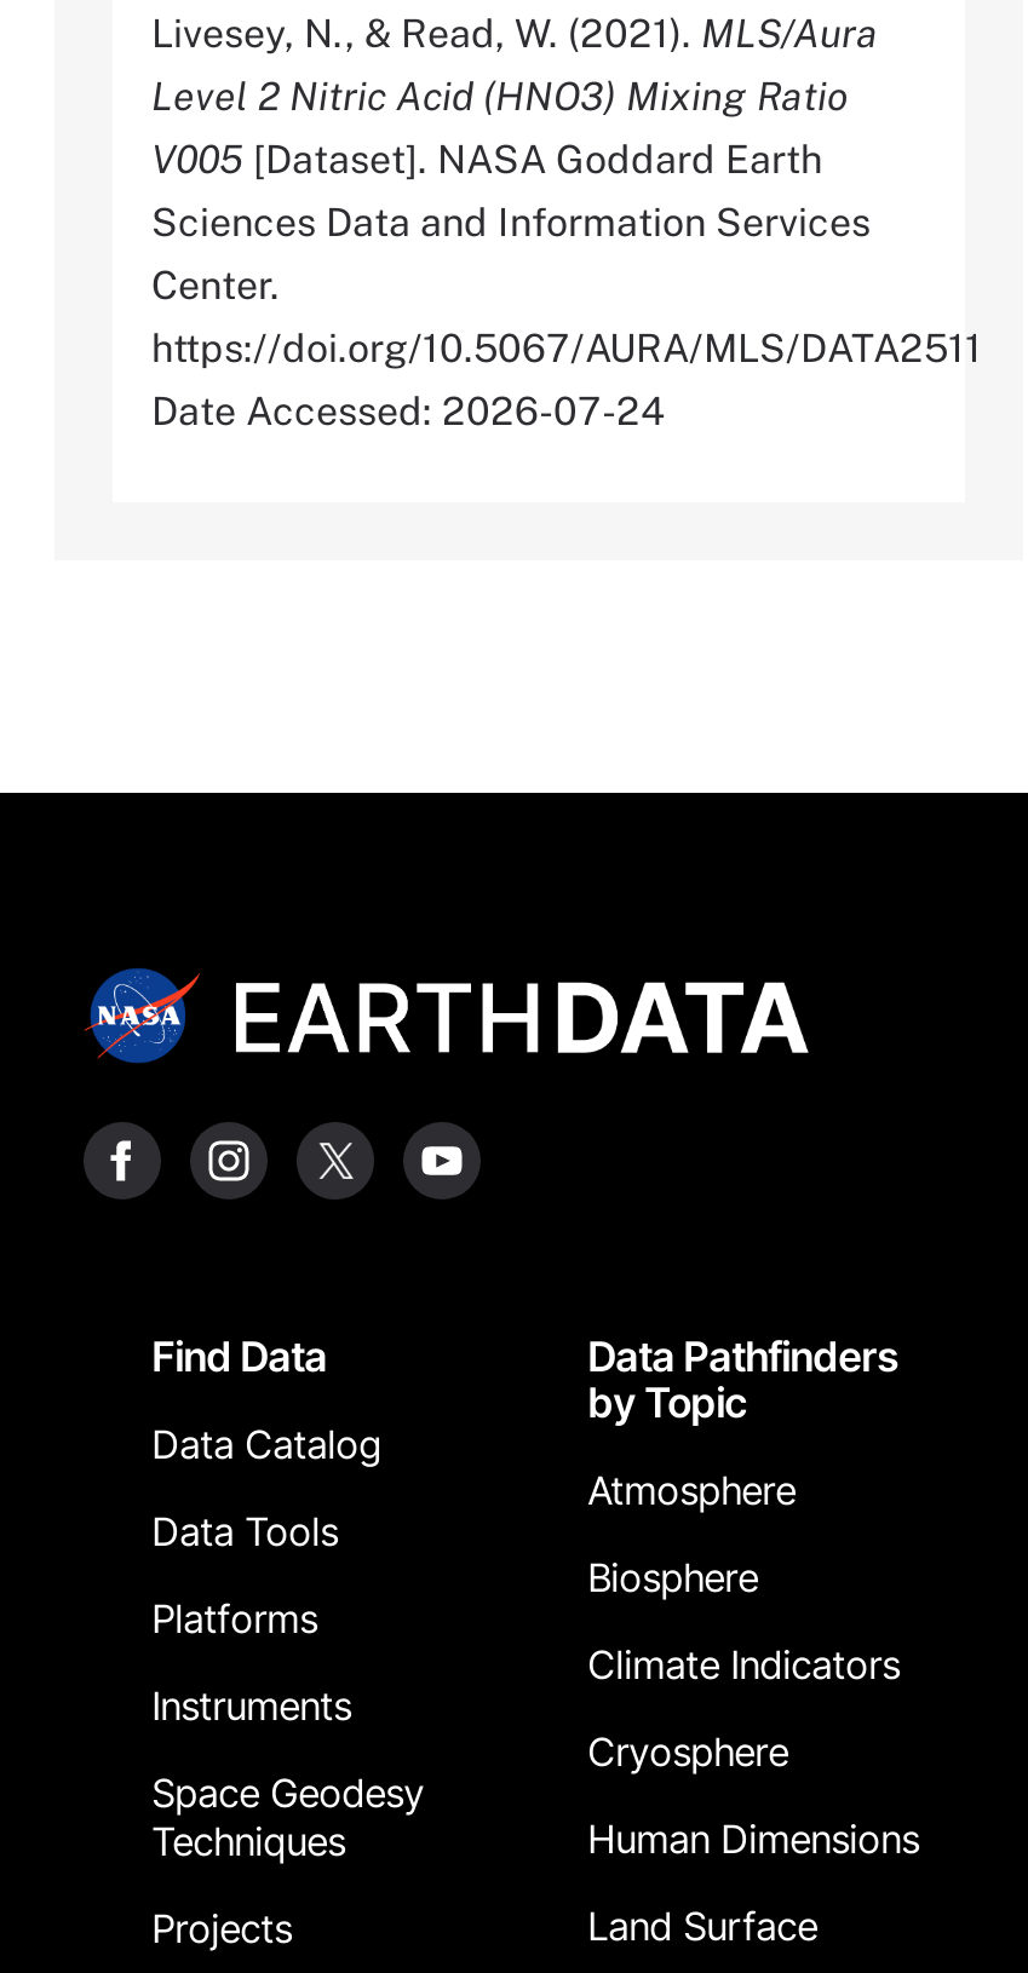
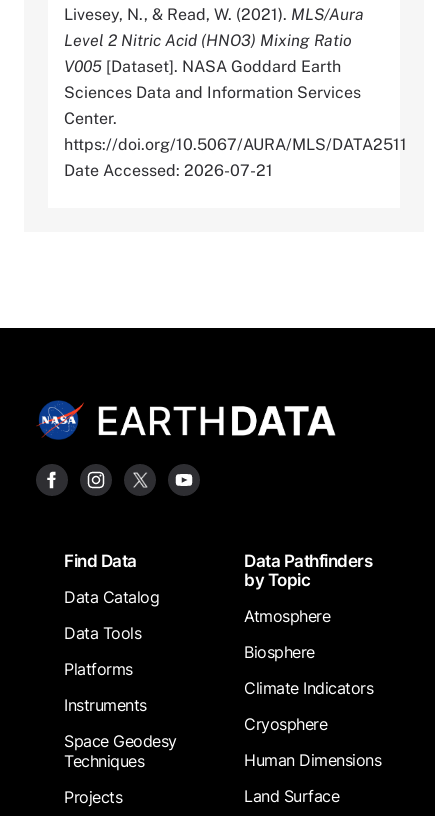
[151,389,665,435] Date Accessed: 2026-07-24 -> [64,161,273,180] Date Accessed: 2026-07-21

